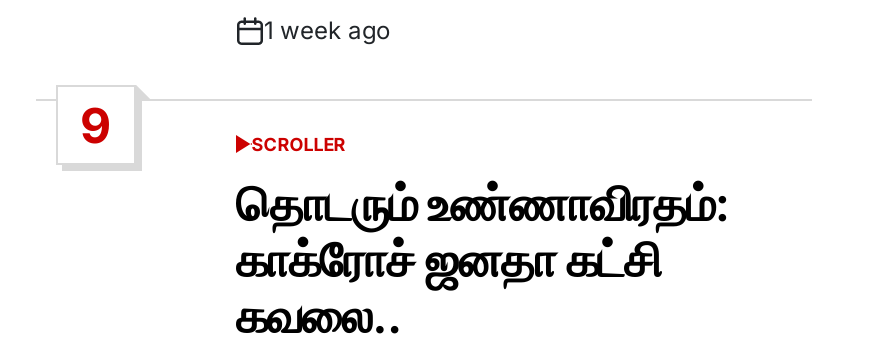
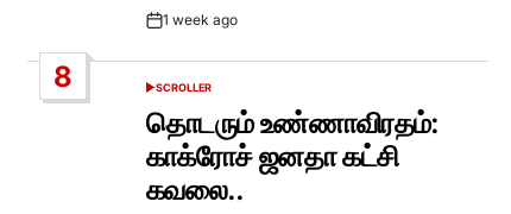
[80,96,112,154] 9 -> [53,59,72,93] 8

